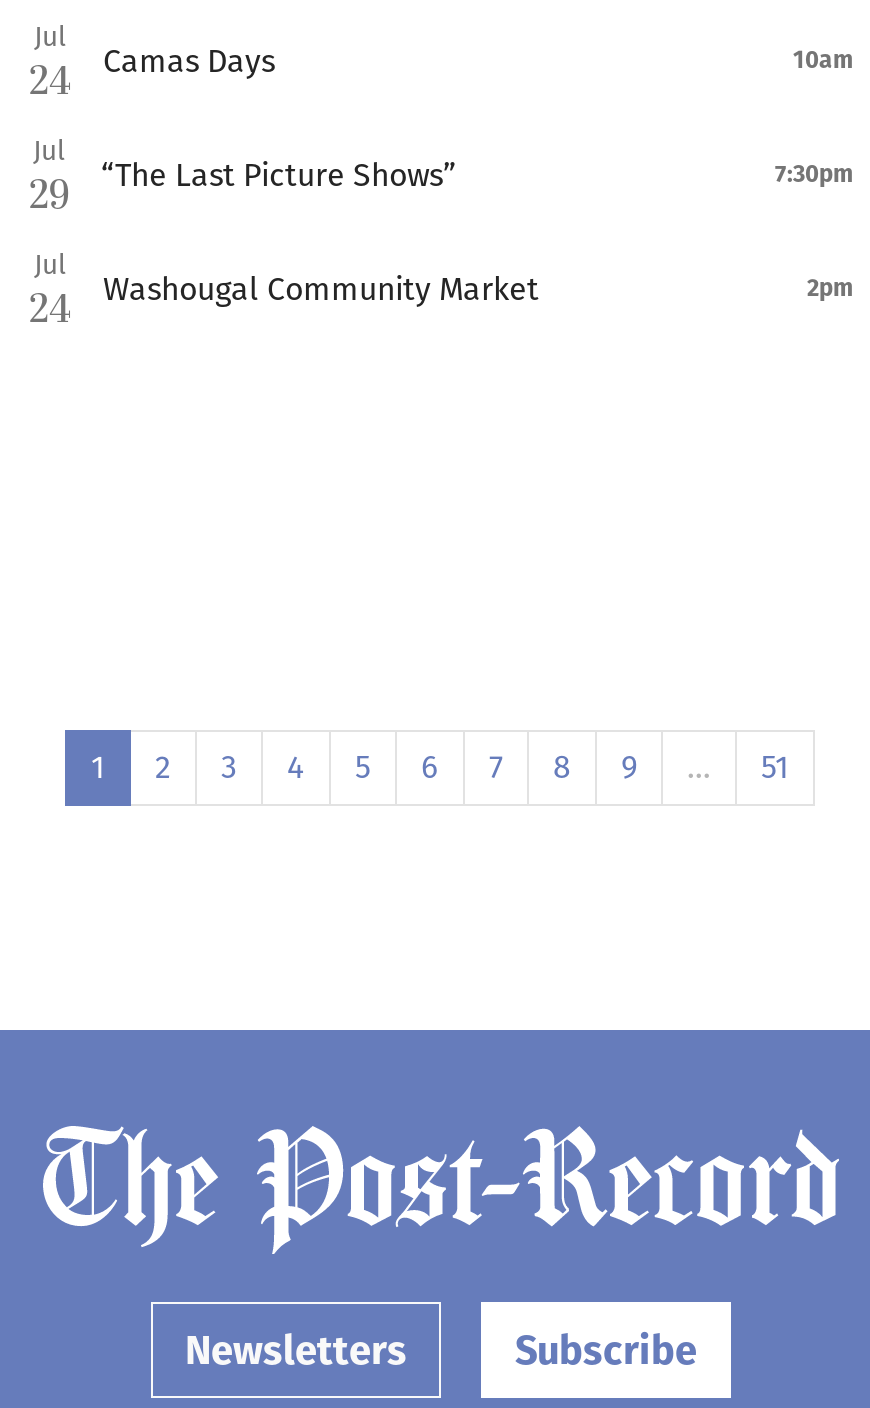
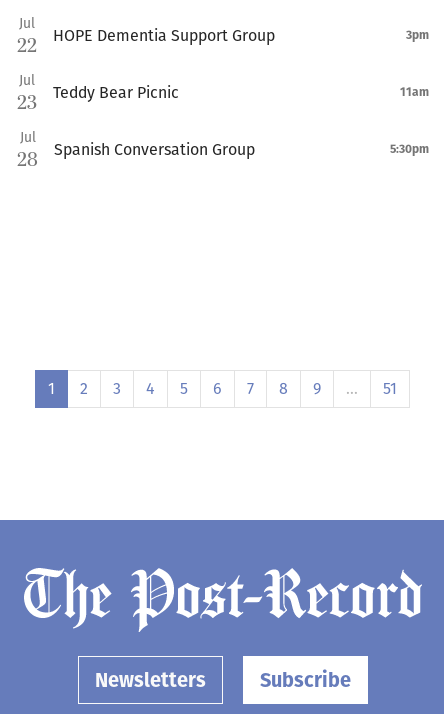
[29,41,853,112] 24 | Camas Days | 10am -> [17,25,429,61] 22 | HOPE Dementia Support Group | 3pm
[29,155,853,226] 29 | “The Last Picture Shows” | 7:30pm -> [17,82,429,118] 23 | Teddy Bear Picnic | 11am
[29,269,853,340] 24 | Washougal Community Market | 2pm -> [17,139,429,175] 28 | Spanish Conversation Group | 5:30pm

